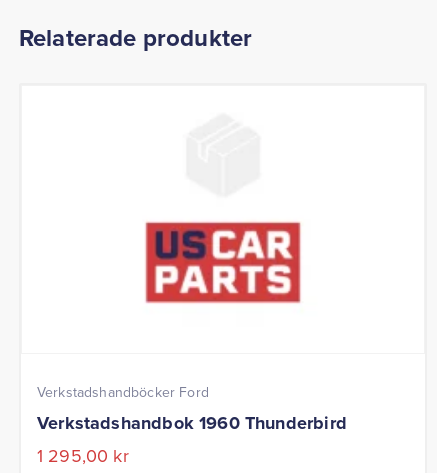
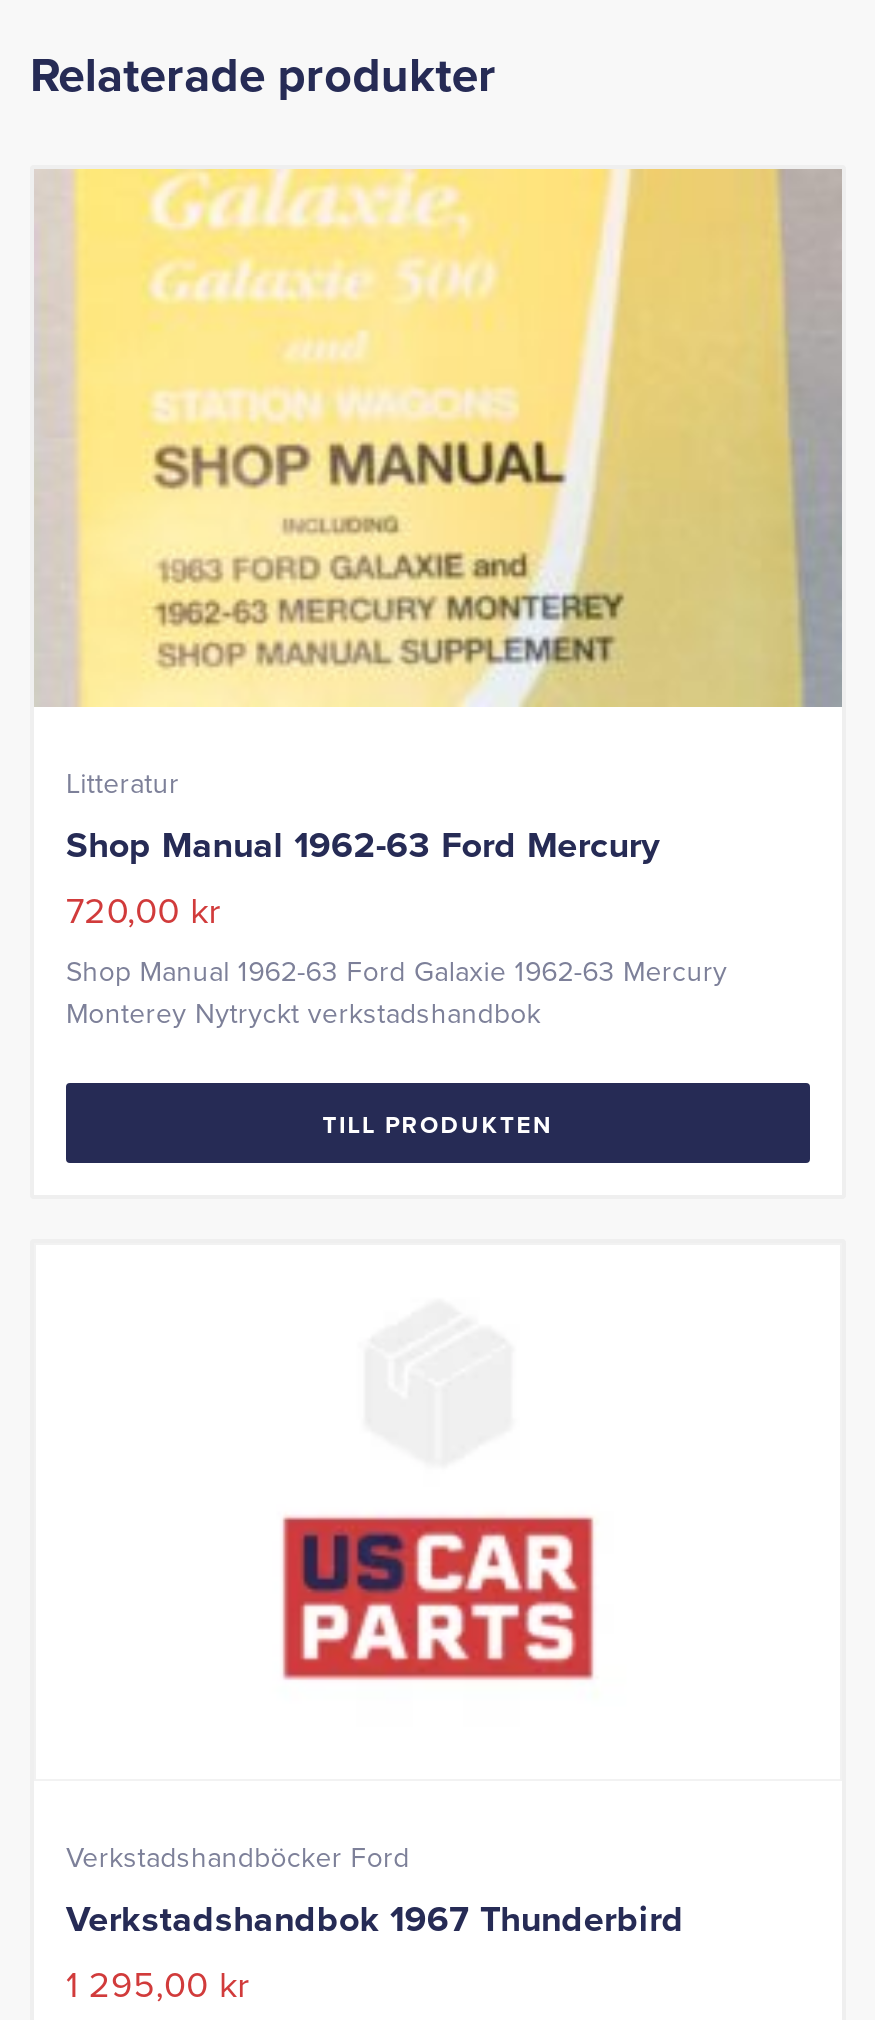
none -> [34,167,844,1140] [image] | Litteratur | Shop Manual 1962-63 Ford Mercury | 720,00 kr | Shop Manual 1962-63 Ford Galaxie 1962-63 Mercury | Monterey Nytryckt verkstadshandbok | TILL PRODUKTEN
[37,410,347,436] Verkstadshandbok 1960 Thunderbird -> [66,1894,684,1946] Verkstadshandbok 1967 Thunderbird

